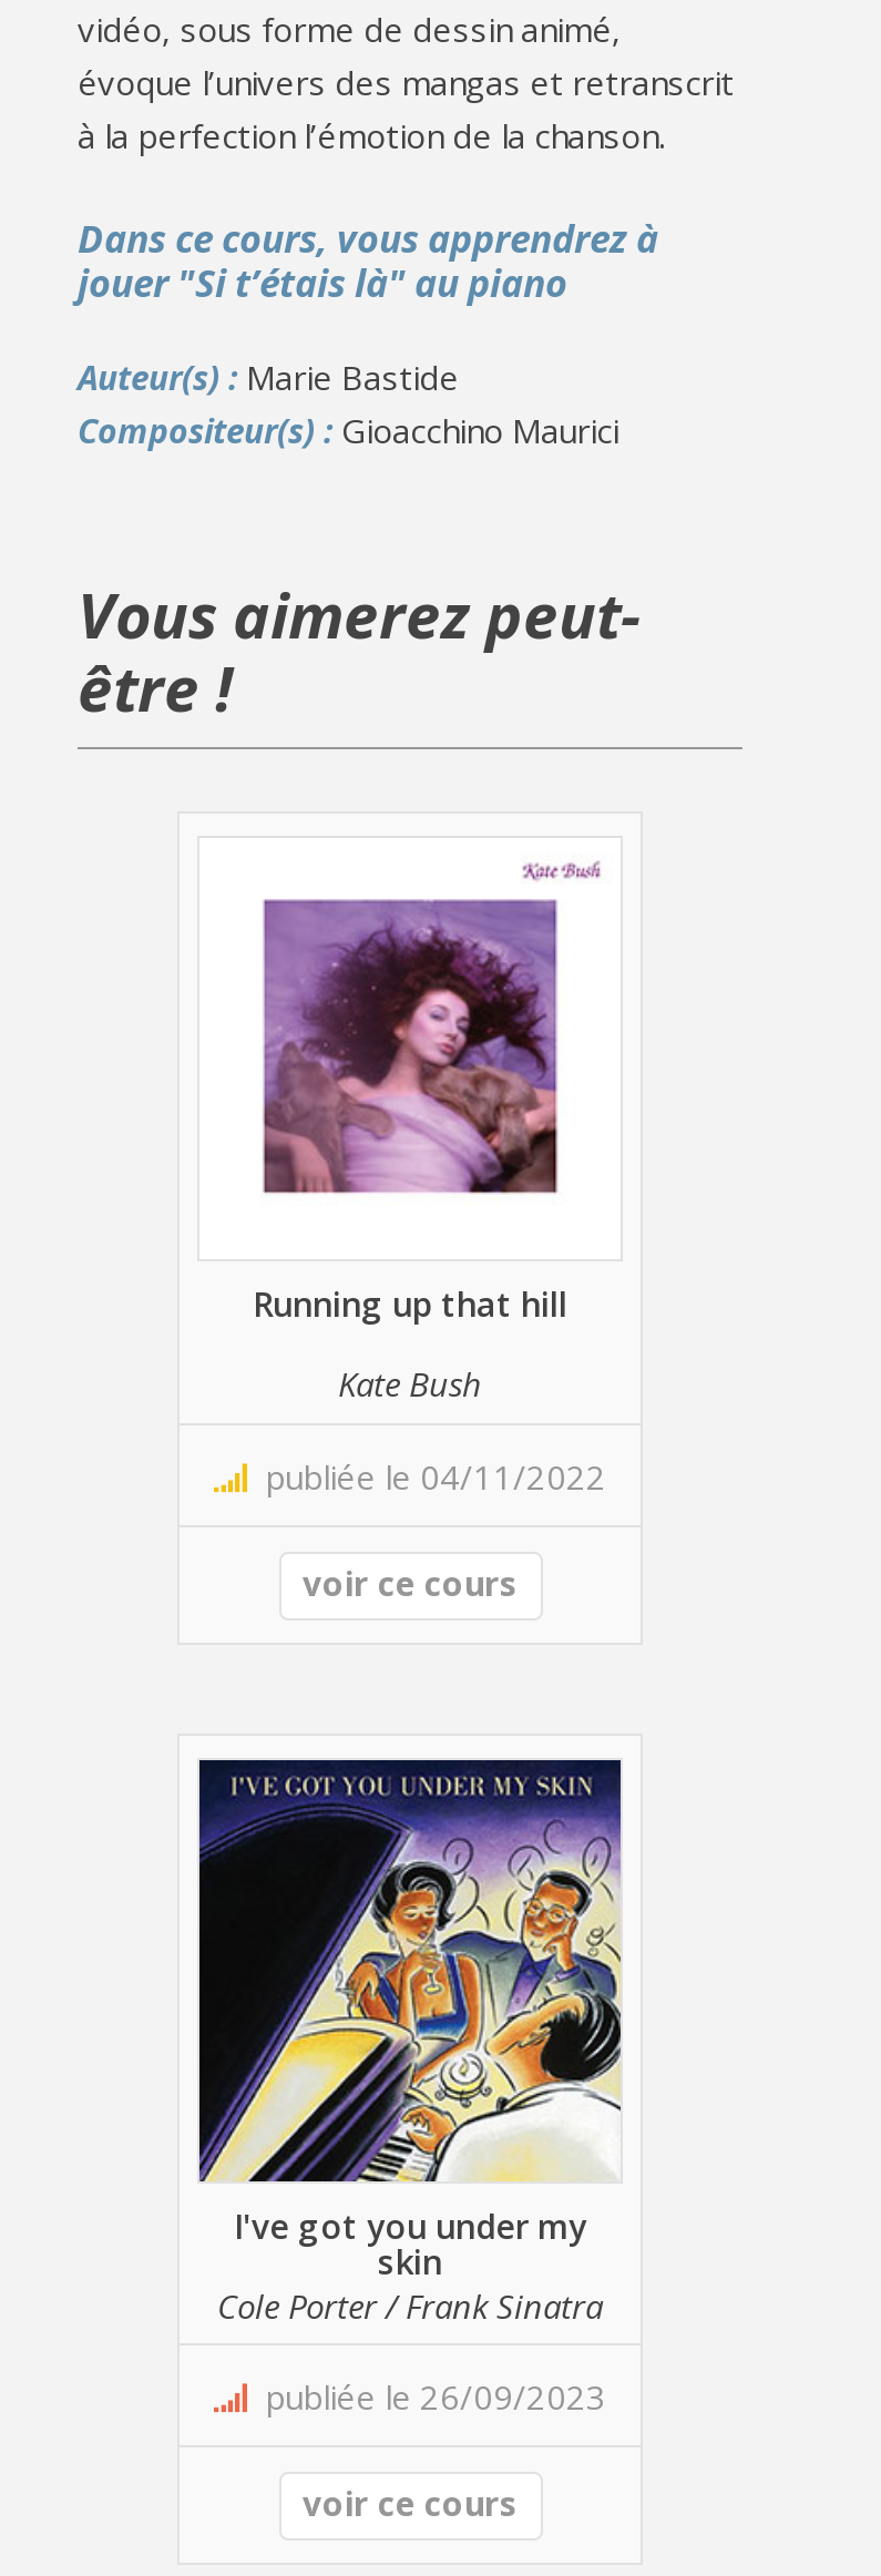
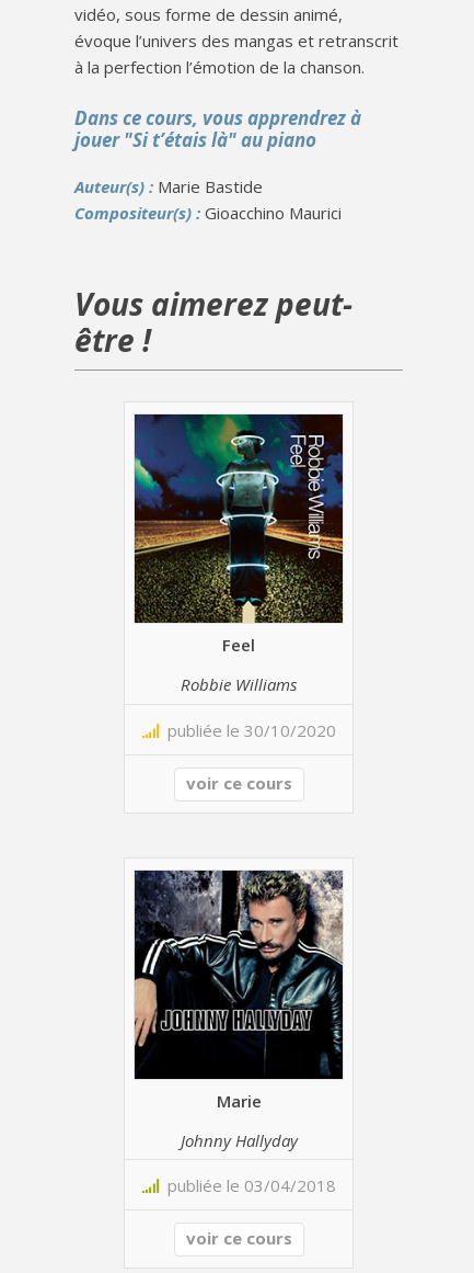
[199,838,621,1326] [image] | Running up that hill -> [134,413,344,656] [image] | Feel
[338,1362,482,1406] Kate Bush -> [181,673,297,695] Robbie Williams
[247,1454,606,1498] publiée le 04/11/2022 -> [158,719,336,741] publiée le 30/10/2020
[197,1758,623,2419] [image] | I've got you under my | skin | Cole Porter / Frank Sinatra | publiée le 26/09/2023 -> [134,869,344,1196] [image] | Marie | Johnny Hallyday | publiée le 03/04/2018

